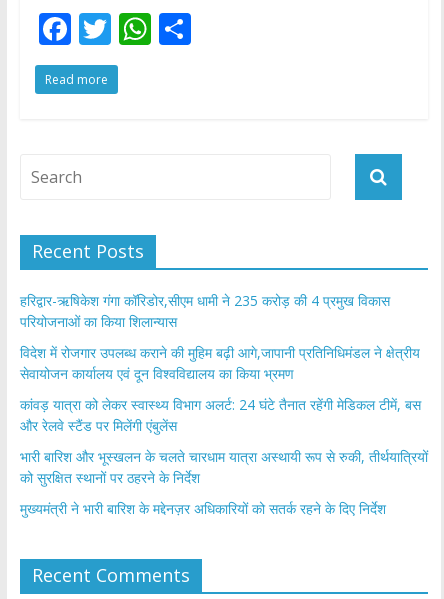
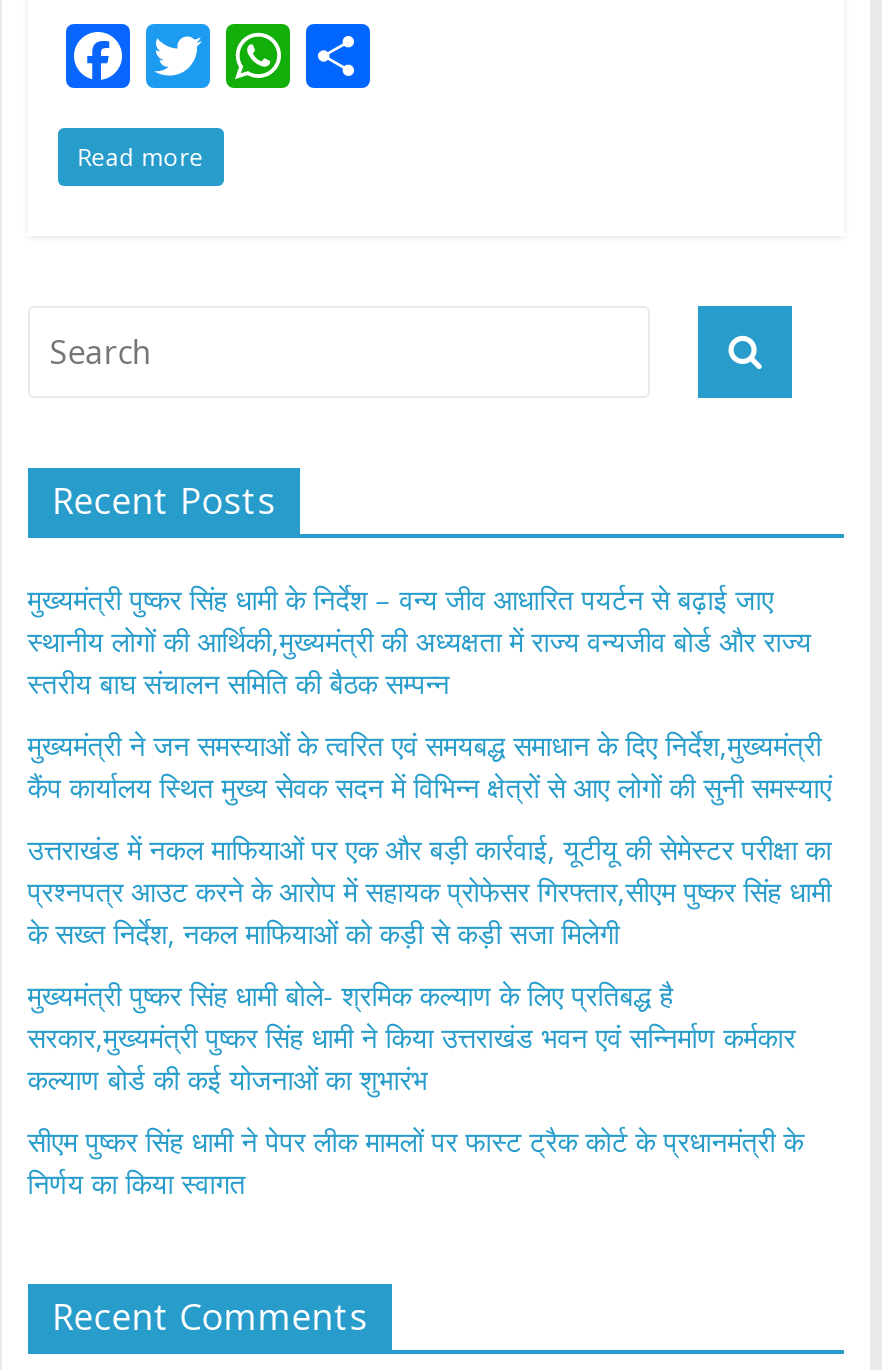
[20,291,390,331] हरिद्वार-ऋषिकेश गंगा कॉरिडोर,सीएम धामी ने 235 करोड़ की 4 प्रमुख विकास | परियोजनाओं का किया शिलान्यास -> [28,580,812,702] मुख्यमंत्री पुष्कर सिंह धामी के निर्देश – वन्य जीव आधारित पयर्टन से बढ़ाई जाए | स्थानीय लोगों की आर्थिकी,मुख्यमंत्री की अध्यक्षता में राज्य वन्यजीव बोर्ड और राज्य | स्तरीय बाघ संचालन समिति की बैठक सम्पन्न
[20,343,420,383] विदेश में रोजगार उपलब्ध कराने की मुहिम बढ़ी आगे,जापानी प्रतिनिधिमंडल ने क्षेत्रीय | सेवायोजन कार्यालय एवं दून विश्वविद्यालय का किया भ्रमण -> [28,726,832,806] मुख्यमंत्री ने जन समस्याओं के त्वरित एवं समयबद्ध समाधान के दिए निर्देश,मुख्यमंत्री | कैंप कार्यालय स्थित मुख्य सेवक सदन में विभिन्न क्षेत्रों से आए लोगों की सुनी समस्याएं
[20,395,421,435] कांवड़ यात्रा को लेकर स्वास्थ्य विभाग अलर्ट: 24 घंटे तैनात रहेंगी मेडिकल टीमें, बस | और रेलवे स्टैंड पर मिलेंगी एंबुलेंस -> [28,830,832,952] उत्तराखंड में नकल माफियाओं पर एक और बड़ी कार्रवाई, यूटीयू की सेमेस्टर परीक्षा का | प्रश्नपत्र आउट करने के आरोप में सहायक प्रोफेसर गिरफ्तार,सीएम पुष्कर सिंह धामी | के सख्त निर्देश, नकल माफियाओं को कड़ी से कड़ी सजा मिलेगी
[20,447,428,487] भारी बारिश और भूस्खलन के चलते चारधाम यात्रा अस्थायी रूप से रुकी, तीर्थयात्रियों | को सुरक्षित स्थानों पर ठहरने के निर्देश -> [28,976,796,1098] मुख्यमंत्री पुष्कर सिंह धामी बोले- श्रमिक कल्याण के लिए प्रतिबद्ध है | सरकार,मुख्यमंत्री पुष्कर सिंह धामी ने किया उत्तराखंड भवन एवं सन्निर्माण कर्मकार | कल्याण बोर्ड की कई योजनाओं का शुभारंभ
[20,499,386,518] मुख्यमंत्री ने भारी बारिश के मद्देनज़र अधिकारियों को सतर्क रहने के दिए निर्देश -> [28,1122,804,1202] सीएम पुष्कर सिंह धामी ने पेपर लीक मामलों पर फास्ट ट्रैक कोर्ट के प्रधानमंत्री के | निर्णय का किया स्वागत

